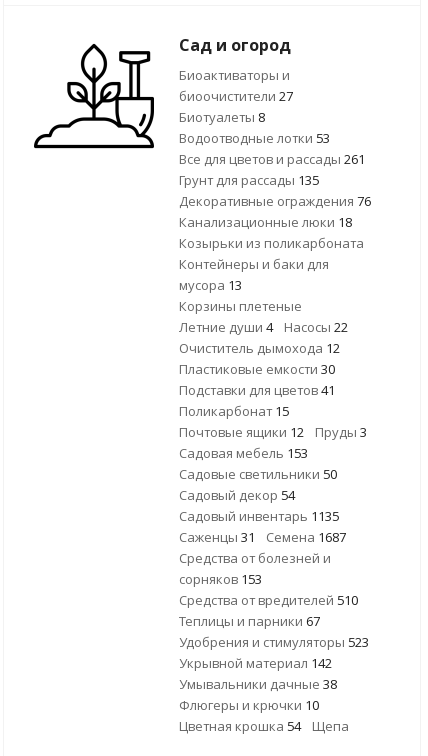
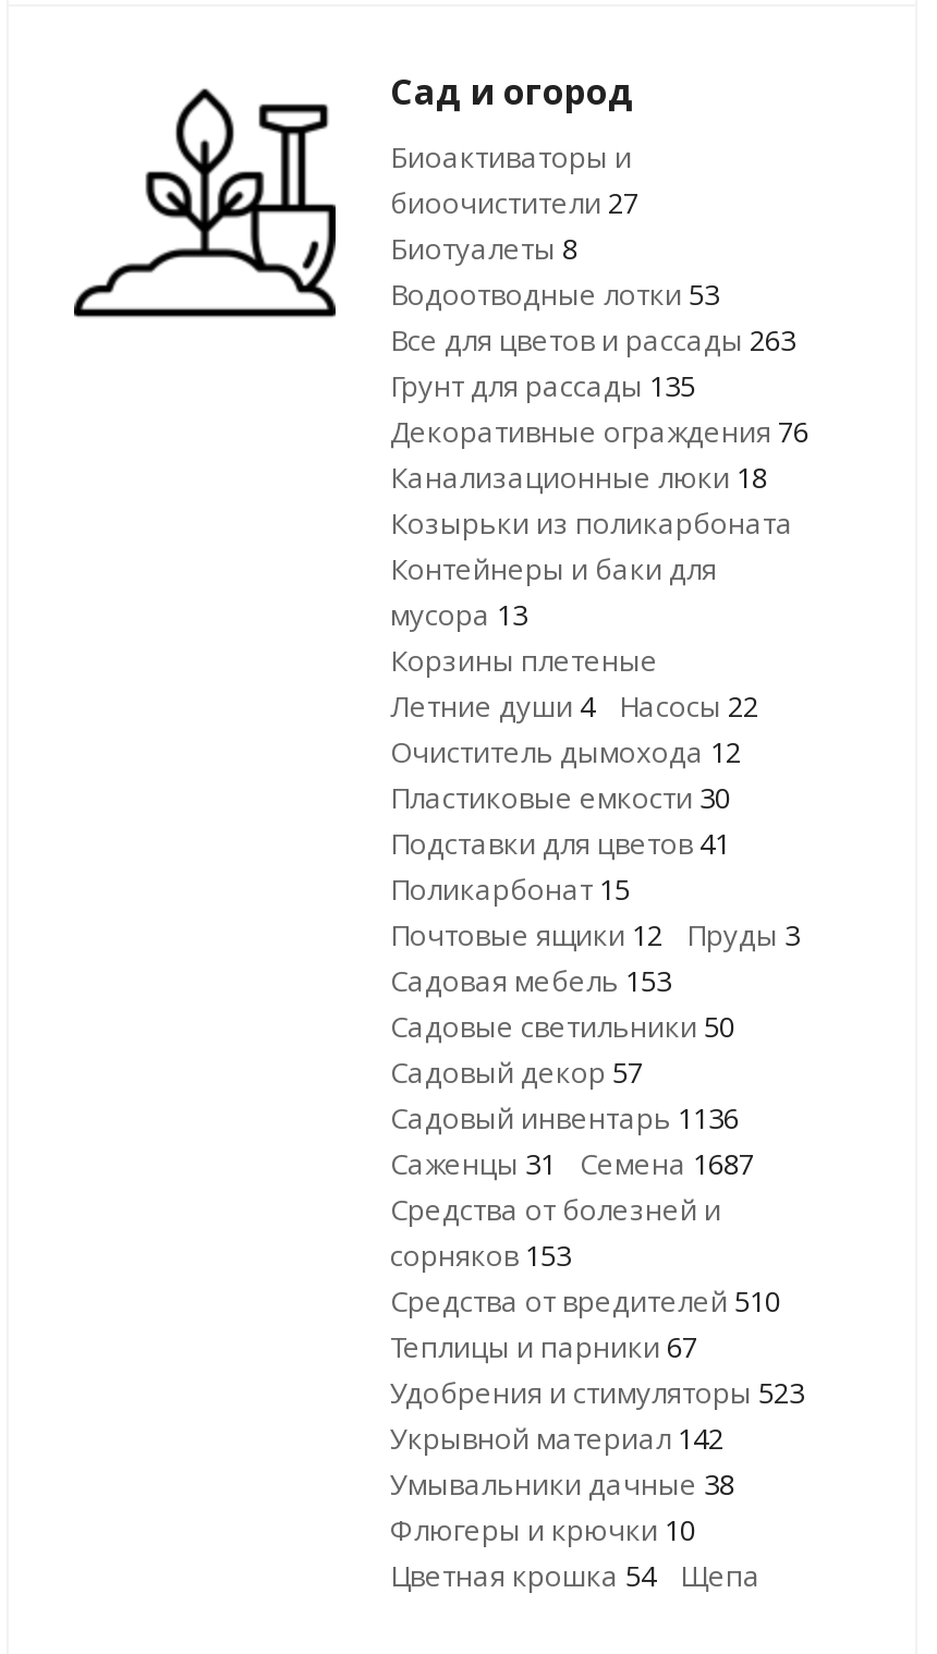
[179,150,365,168] Все для цветов и рассады 261 -> [390,320,795,360] Все для цветов и рассады 263
[179,486,295,504] Садовый декор 54 -> [390,1053,643,1092] Садовый декор 57
[179,507,339,525] Садовый инвентарь 1135 -> [390,1098,739,1138] Садовый инвентарь 1136

